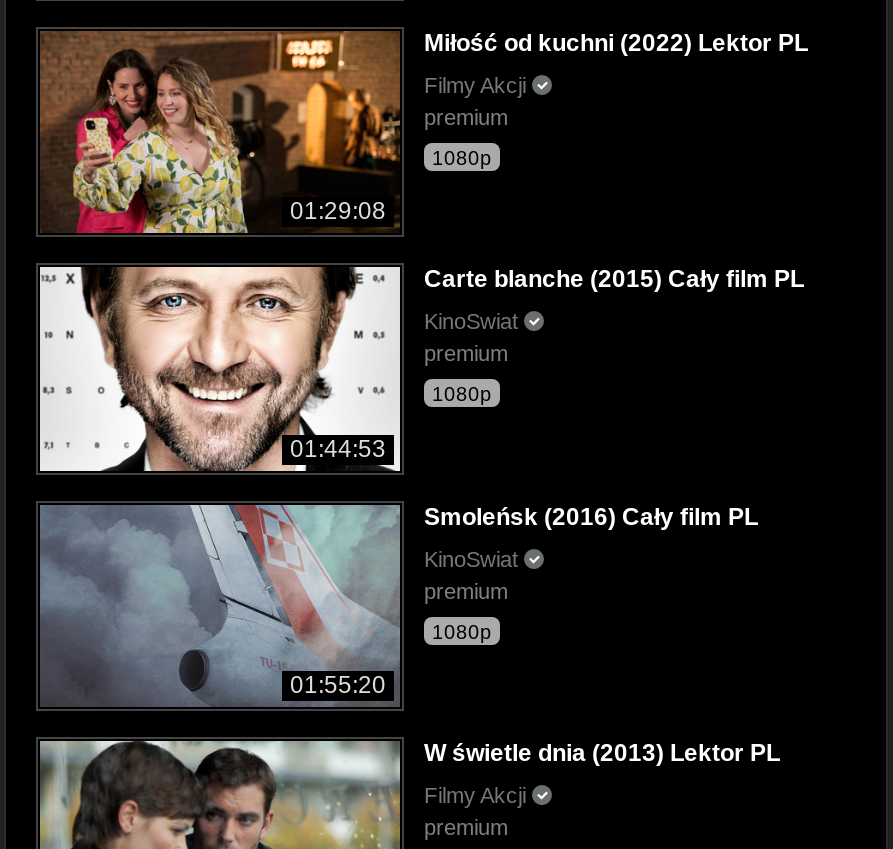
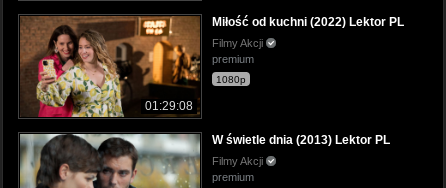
[38,266,400,472] [image] | 01:44:53 -> none
[424,265,804,405] Carte blanche (2015) Cały film PL | KinoSwiat | premium | 1080p -> none
[42,502,400,706] [image] | 01:55:20 -> none
[424,502,758,642] Smoleńsk (2016) Cały film PL | KinoSwiat | premium | 1080p -> none

